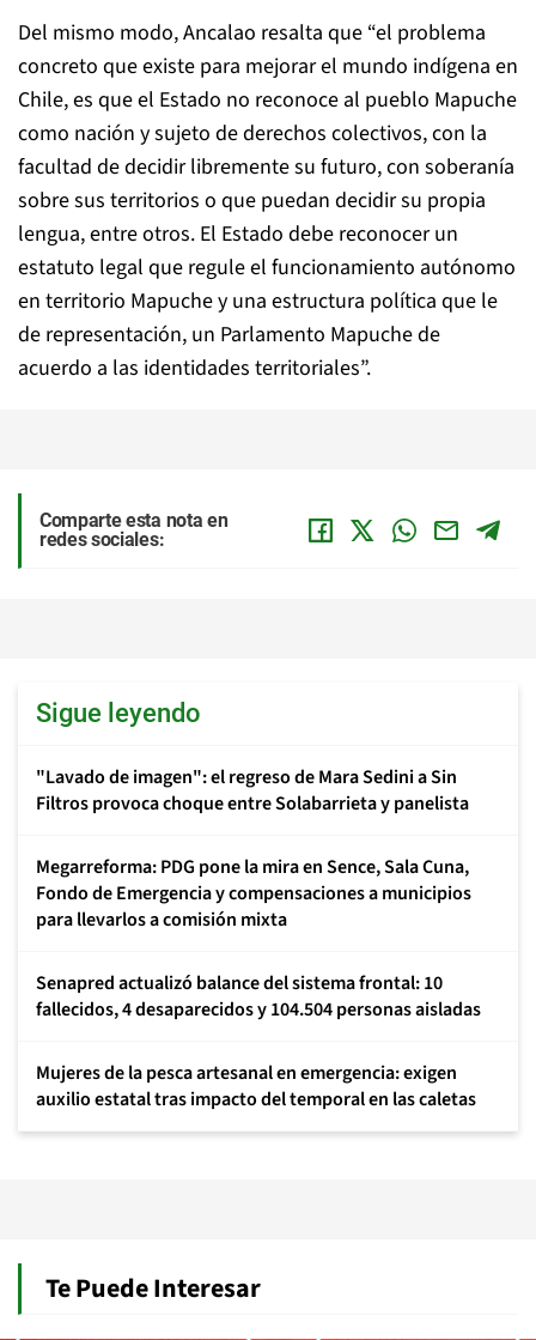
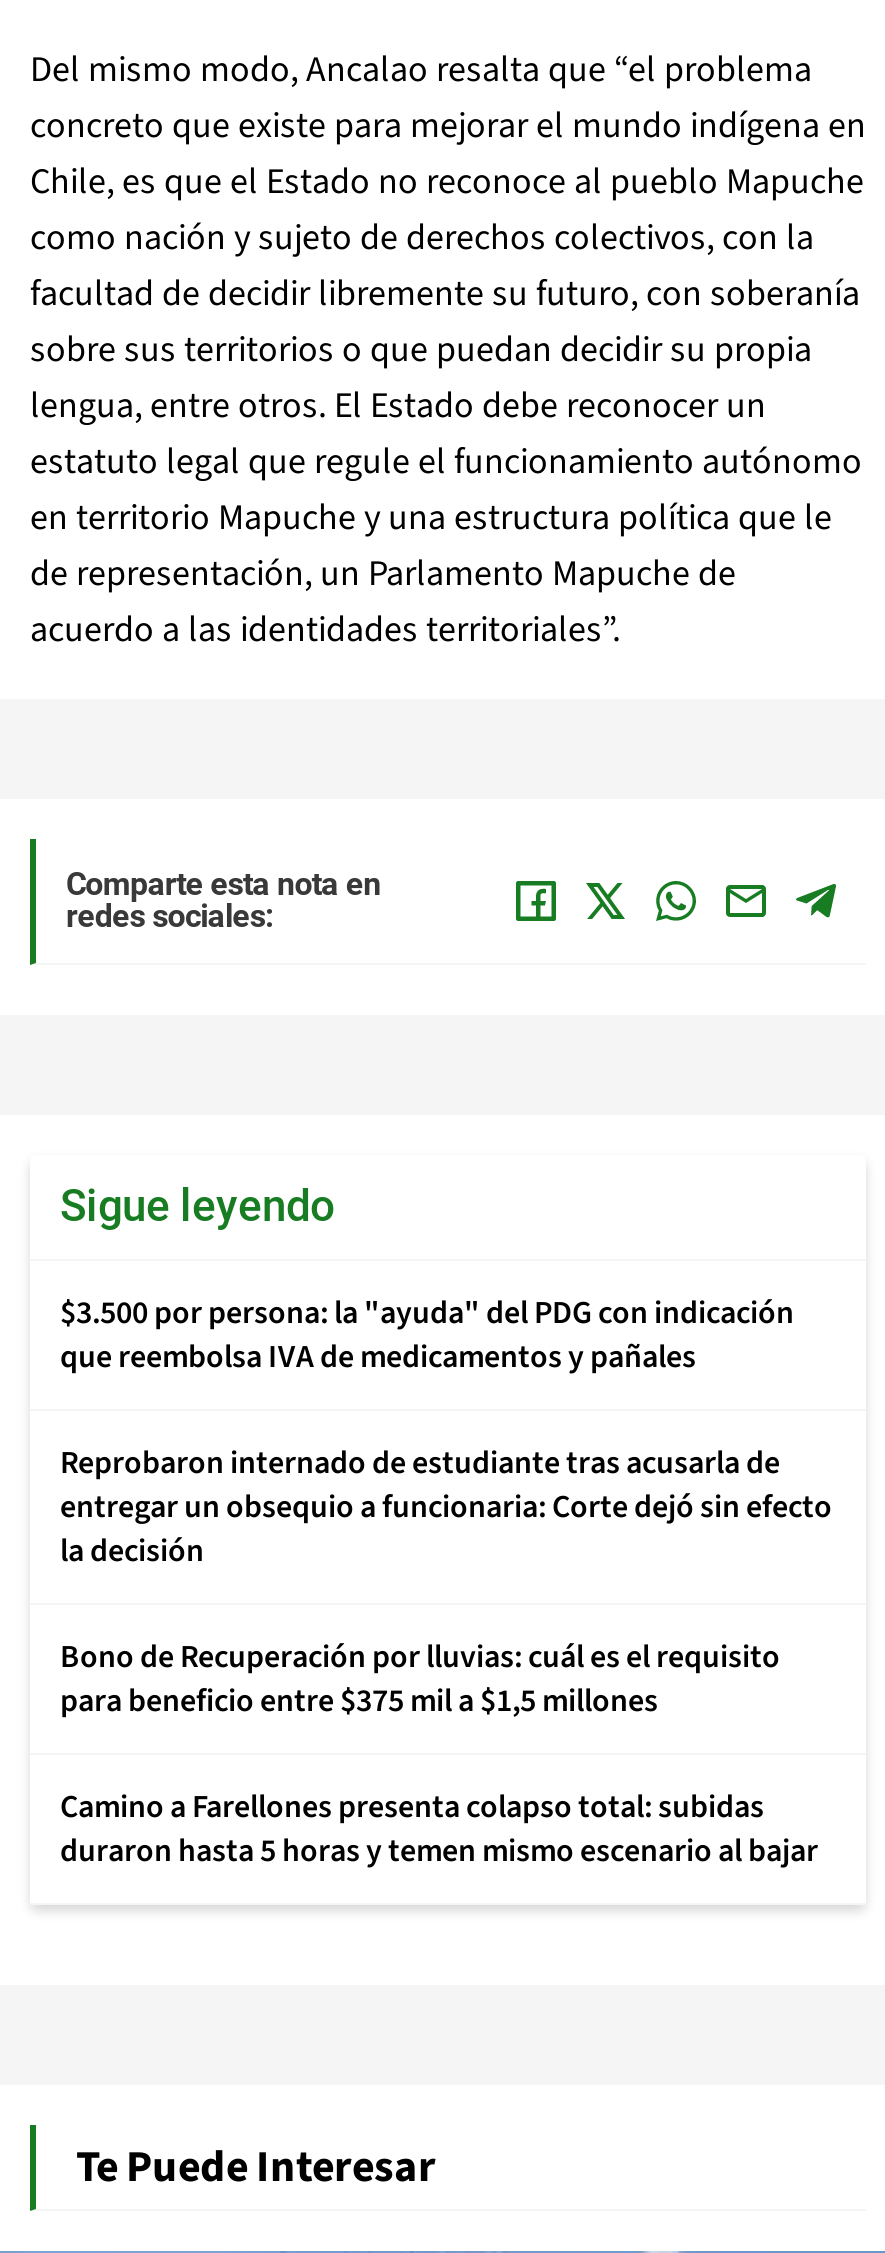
[36,764,469,817] "Lavado de imagen": el regreso de Mara Sedini a Sin | Filtros provoca choque entre Solabarrieta y panelista -> [60,1291,794,1379] $3.500 por persona: la "ayuda" del PDG con indicación | que reembolsa IVA de medicamentos y pañales
[36,854,471,933] Megarreforma: PDG pone la mira en Sence, Sala Cuna, | Fondo de Emergencia y compensaciones a municipios | para llevarlos a comisión mixta -> [60,1441,832,1573] Reprobaron internado de estudiante tras acusarla de | entregar un obsequio a funcionaria: Corte dejó sin efecto | la decisión
[36,970,481,1023] Senapred actualizó balance del sistema frontal: 10 | fallecidos, 4 desaparecidos y 104.504 personas aisladas -> [60,1635,780,1723] Bono de Recuperación por lluvias: cuál es el requisito | para beneficio entre $375 mil a $1,5 millones
[36,1060,476,1112] Mujeres de la pesca artesanal en emergencia: exigen | auxilio estatal tras impacto del temporal en las caletas -> [60,1785,818,1873] Camino a Farellones presenta colapso total: subidas | duraron hasta 5 horas y temen mismo escenario al bajar

